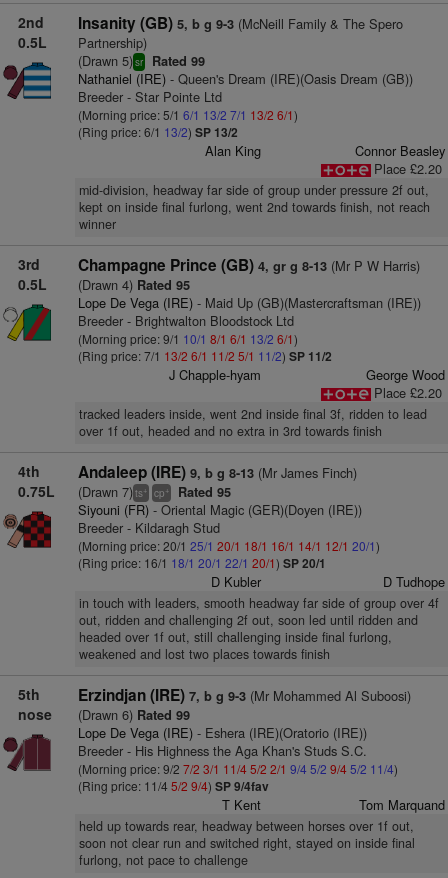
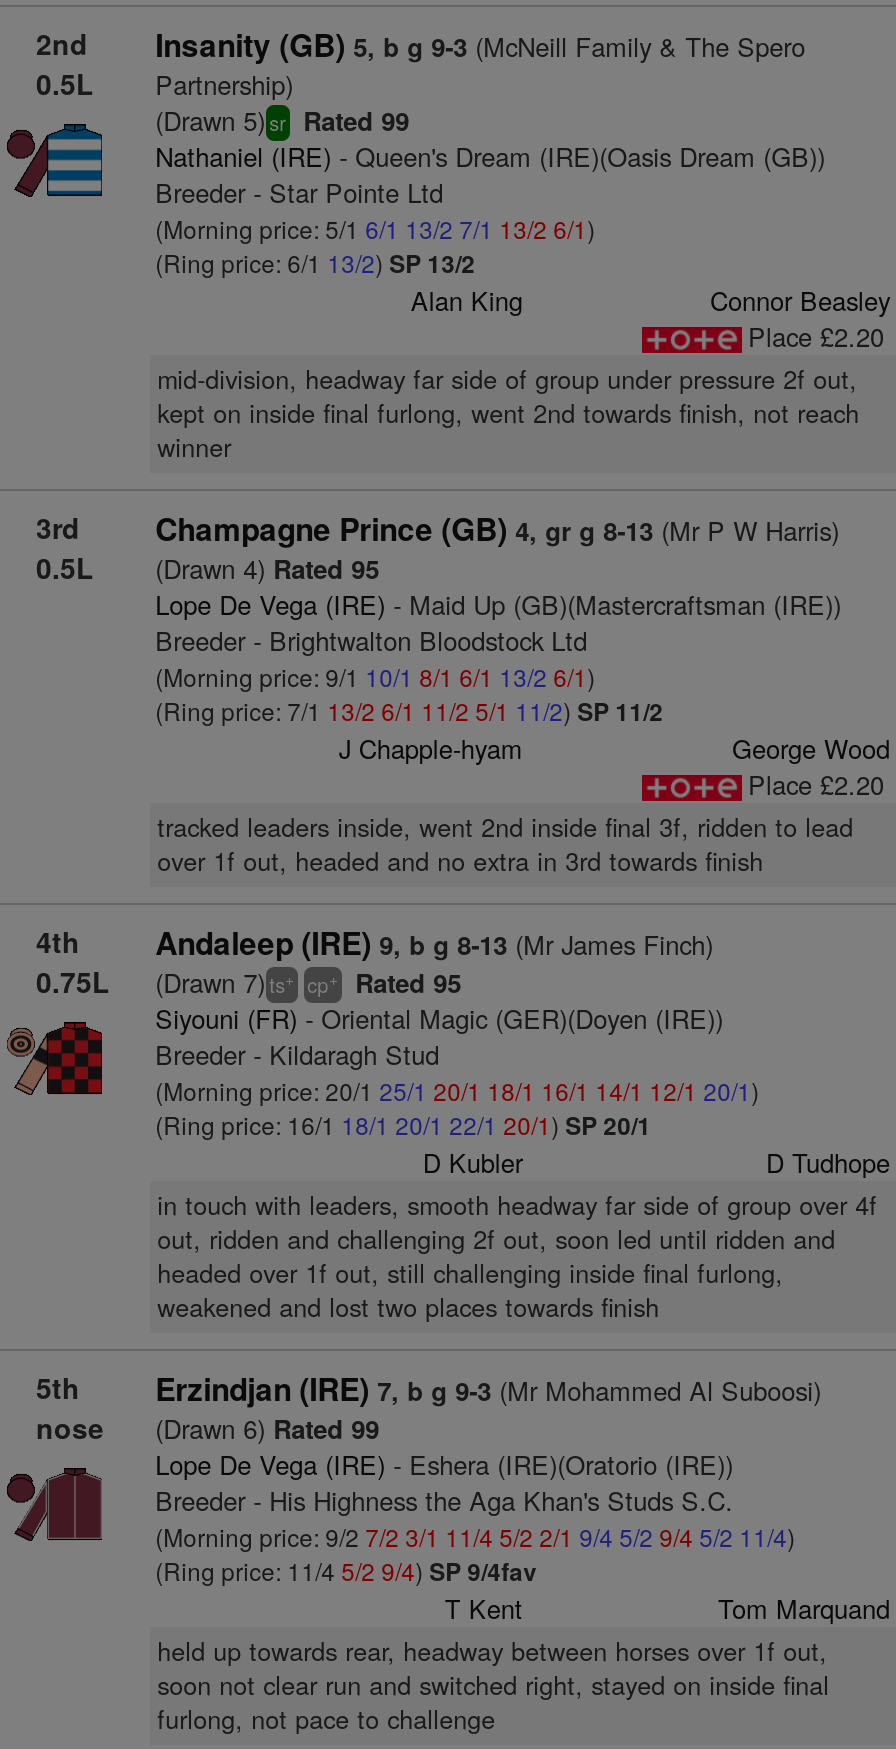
[3,303,52,342] [image] -> none

